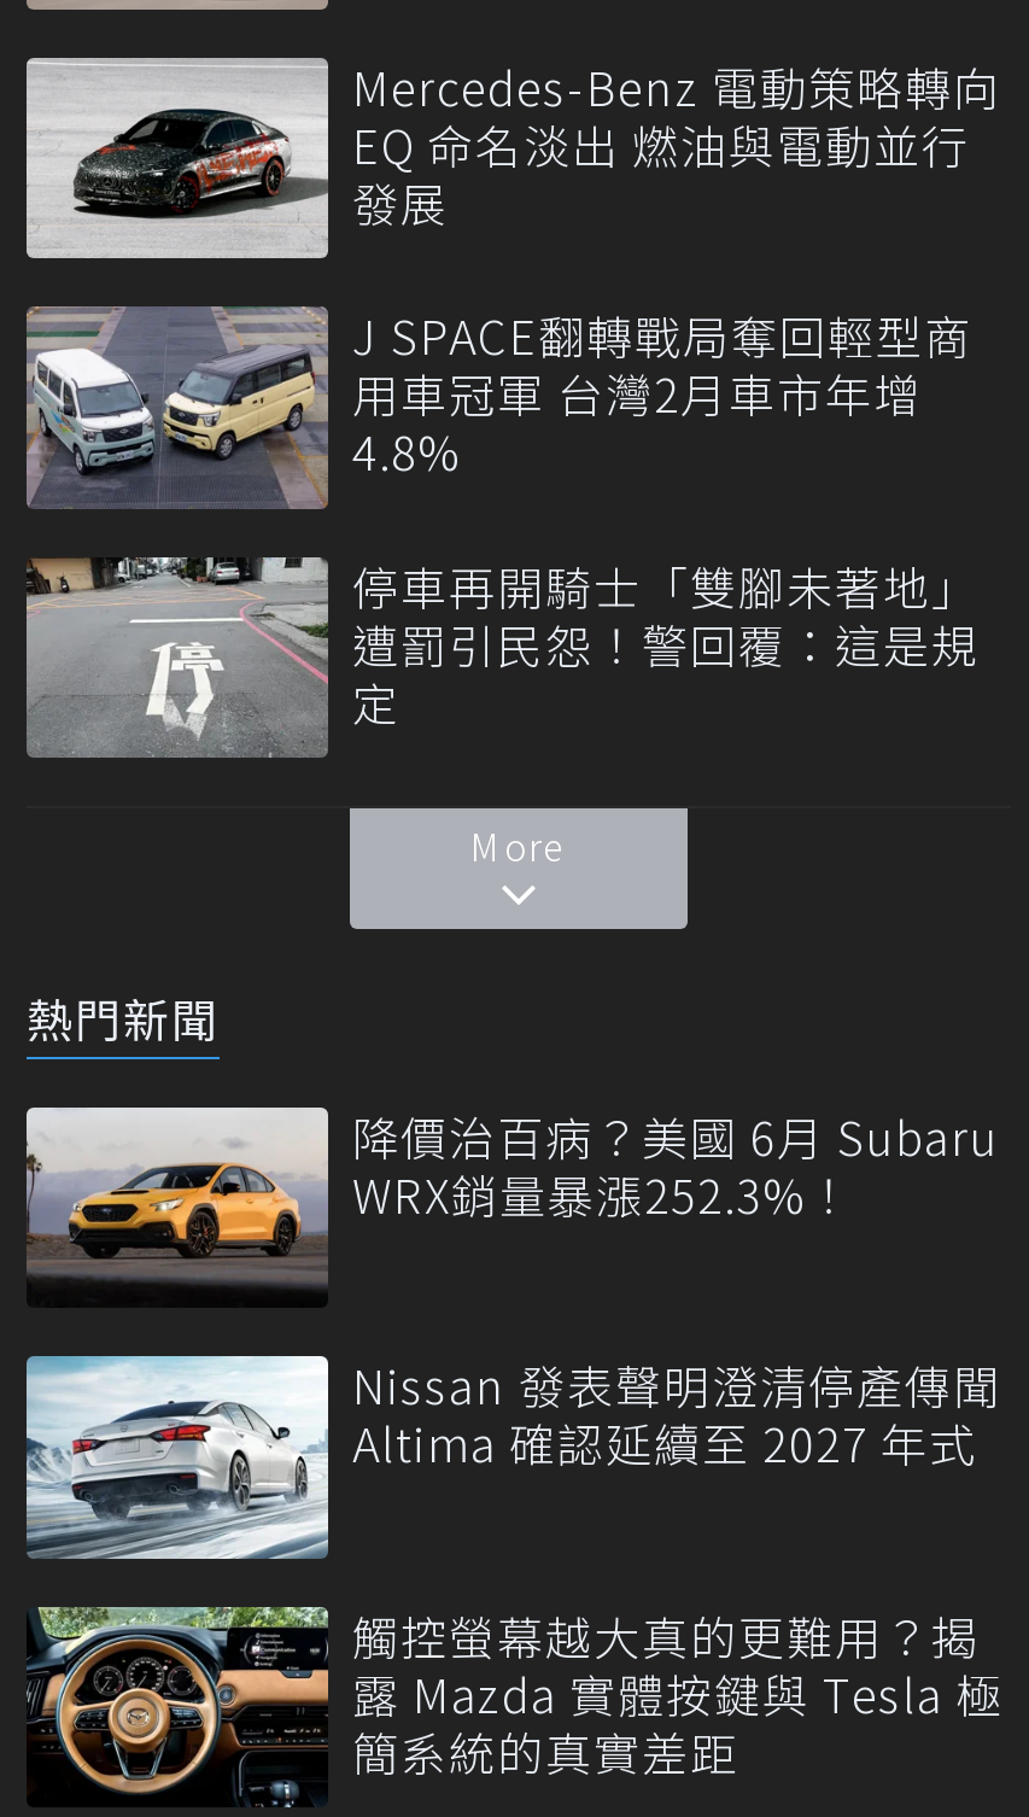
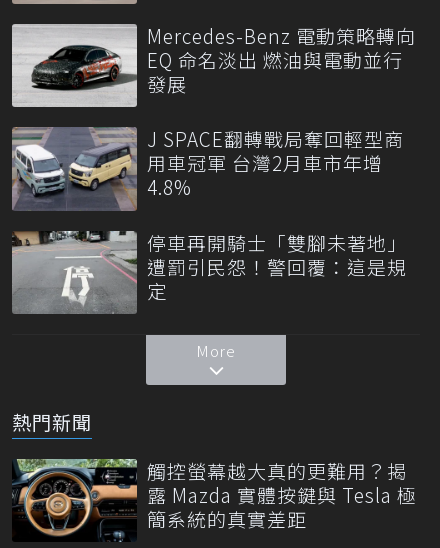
[27,1103,1001,1476] [image] | 降價治百病？美國 6月 Subaru | WRX銷量暴漲252.3%！ | Nissan 發表聲明澄清停產傳聞 | Altima 確認延續至 2027 年式 -> none
[24,1354,331,1564] [image] -> none

